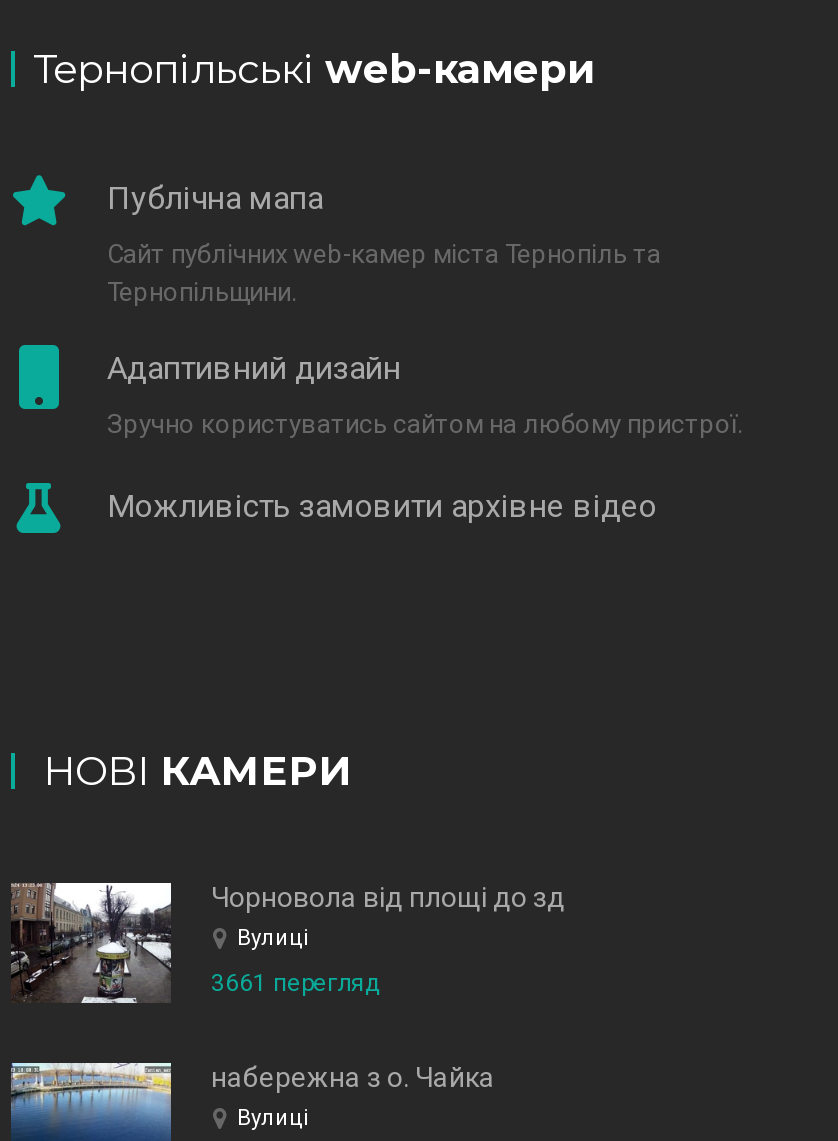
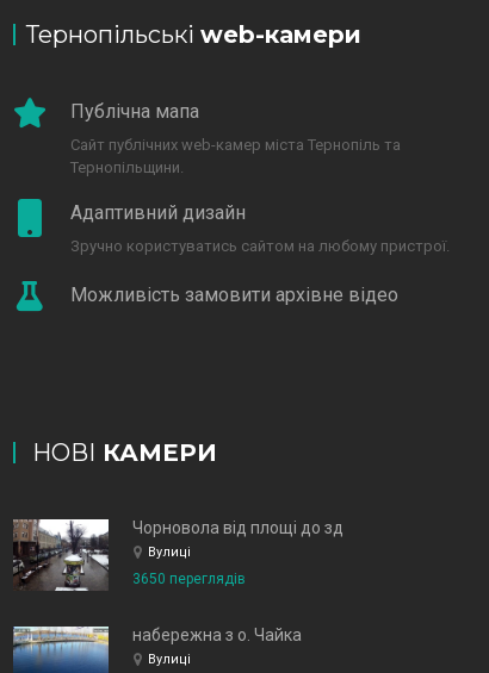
[211,969,381,997] 3661 перегляд -> [132,571,246,587] 3650 переглядів

